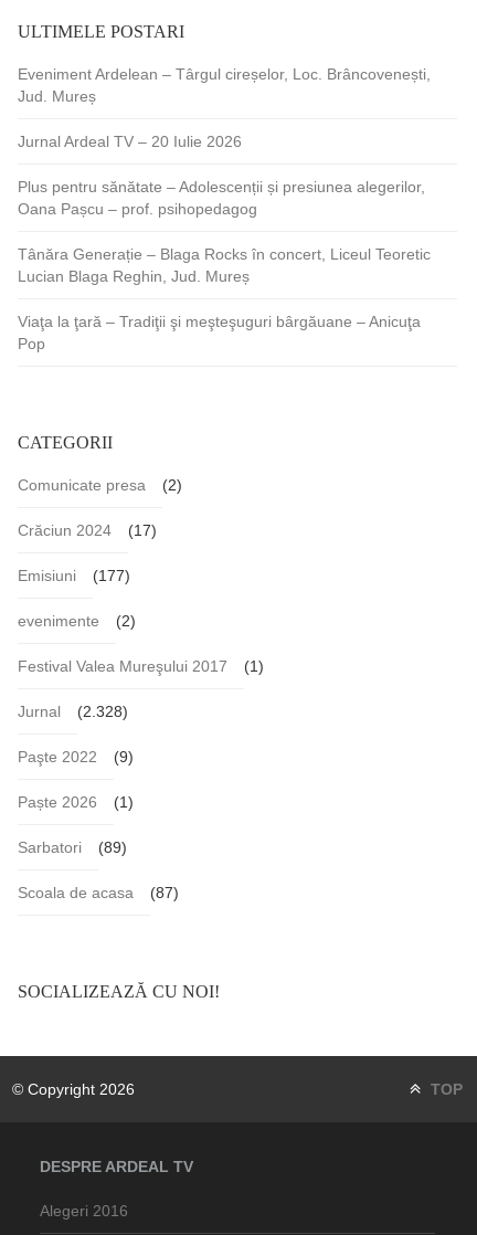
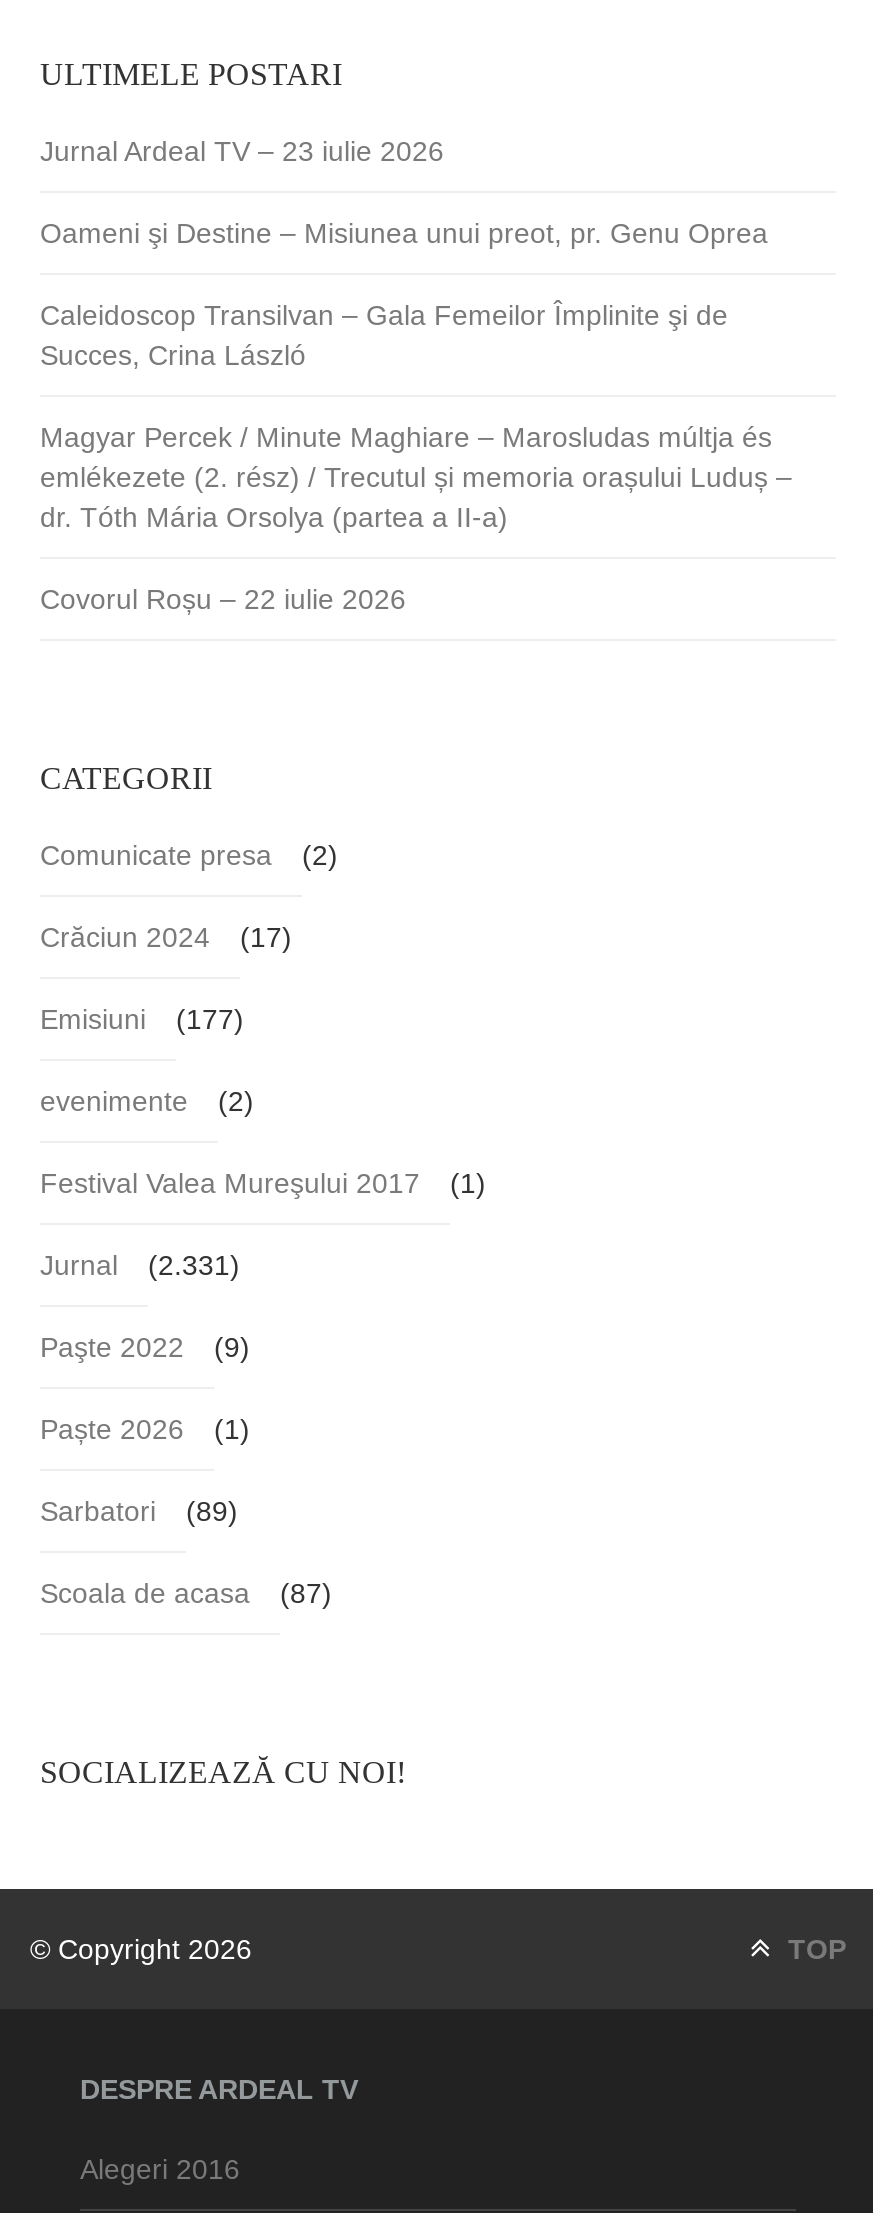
[18,65,431,105] Eveniment Ardelean – Târgul cireșelor, Loc. Brâncovenești, | Jud. Mureș -> [40,135,444,167] Jurnal Ardeal TV – 23 iulie 2026
[18,133,242,150] Jurnal Ardeal TV – 20 Iulie 2026 -> [40,217,776,249] Oameni şi Destine – Misiunea unui preot, pr. Genu Oprea
[18,178,425,218] Plus pentru sănătate – Adolescenții și presiunea alegerilor, | Oana Pașcu – prof. psihopedagog -> [40,299,728,371] Caleidoscop Transilvan – Gala Femeilor Împlinite şi de | Succes, Crina László
[18,245,431,285] Tânăra Generație – Blaga Rocks în concert, Liceul Teoretic | Lucian Blaga Reghin, Jud. Mureș -> [40,421,792,533] Magyar Percek / Minute Maghiare – Marosludas múltja és | emlékezete (2. rész) / Trecutul și memoria orașului Luduș – | dr. Tóth Mária Orsolya (partea a II-a)
[18,313,421,353] Viaţa la ţară – Tradiţii şi meşteşuguri bârgăuane – Anicuţa | Pop -> [40,583,406,615] Covorul Roșu – 22 iulie 2026
[18,703,128,720] Jurnal (2.328) -> [40,1249,240,1281] Jurnal (2.331)

